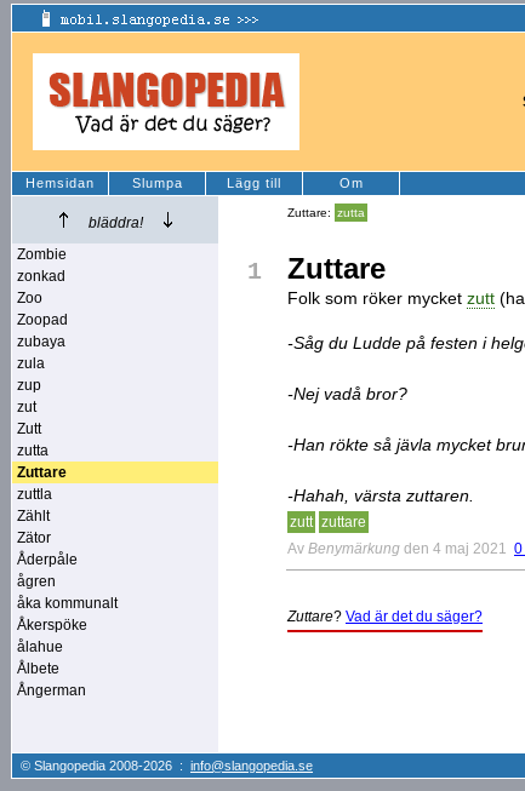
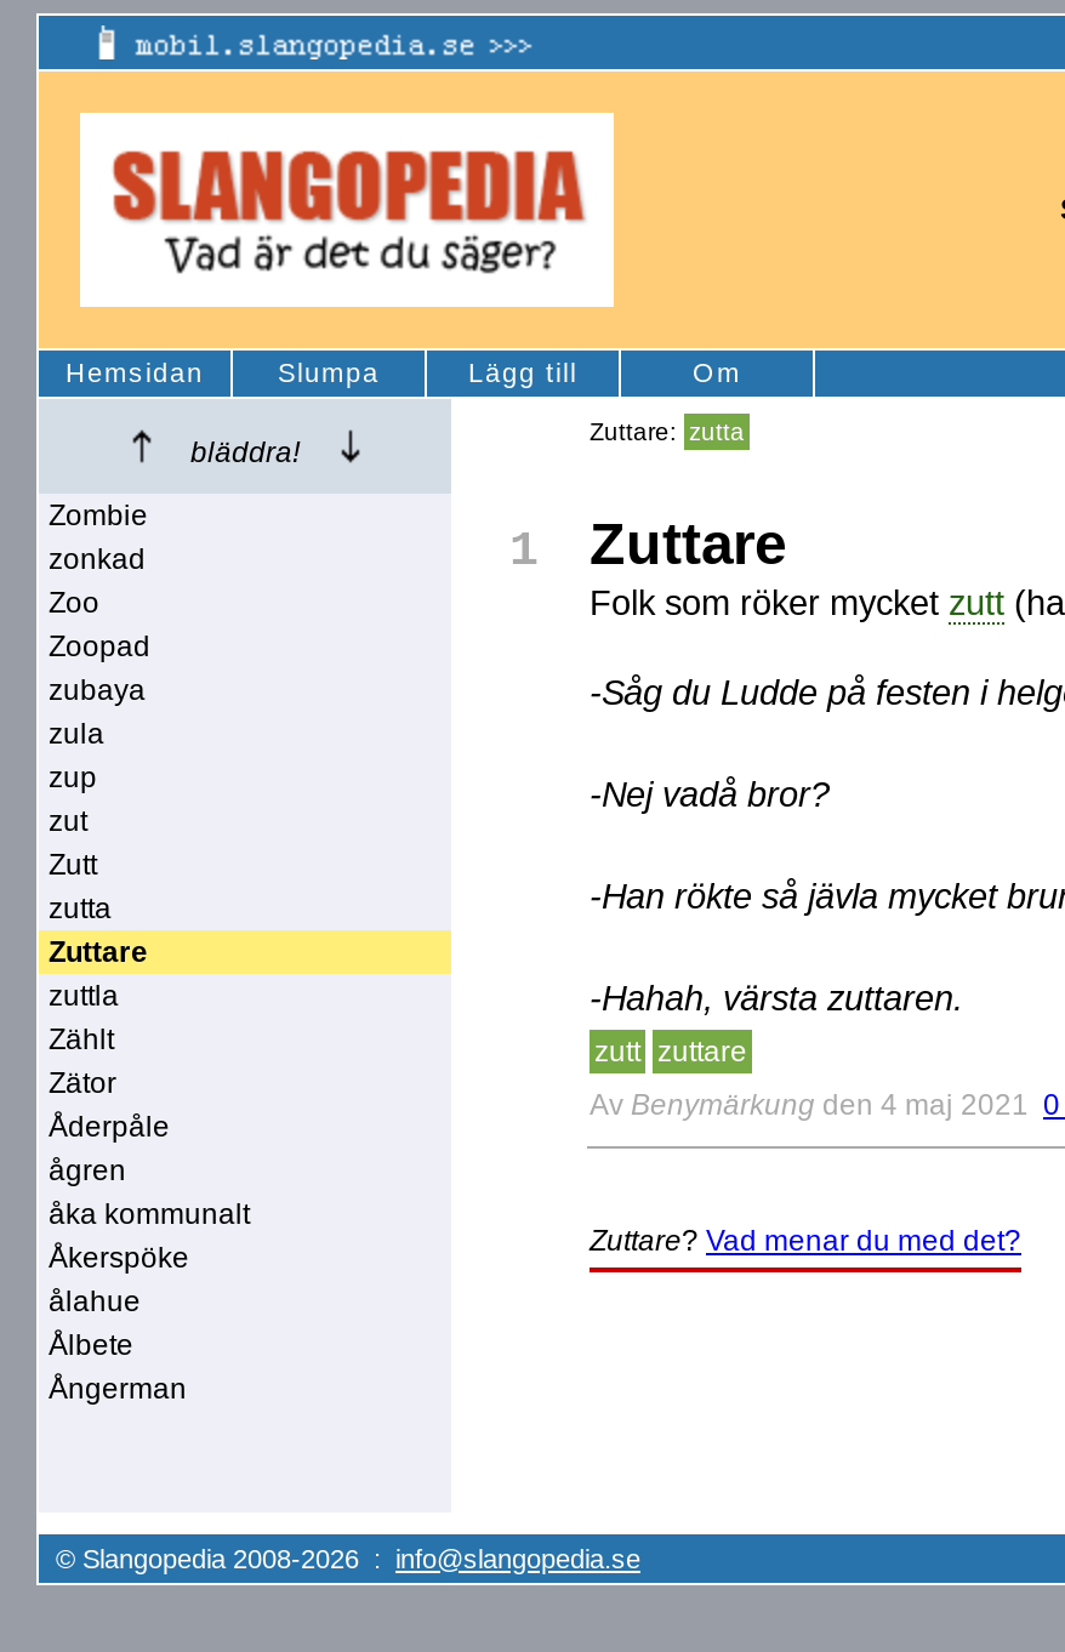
[287,608,483,625] Zuttare? Vad är det du säger? -> [590,1224,1021,1258] Zuttare? Vad menar du med det?

